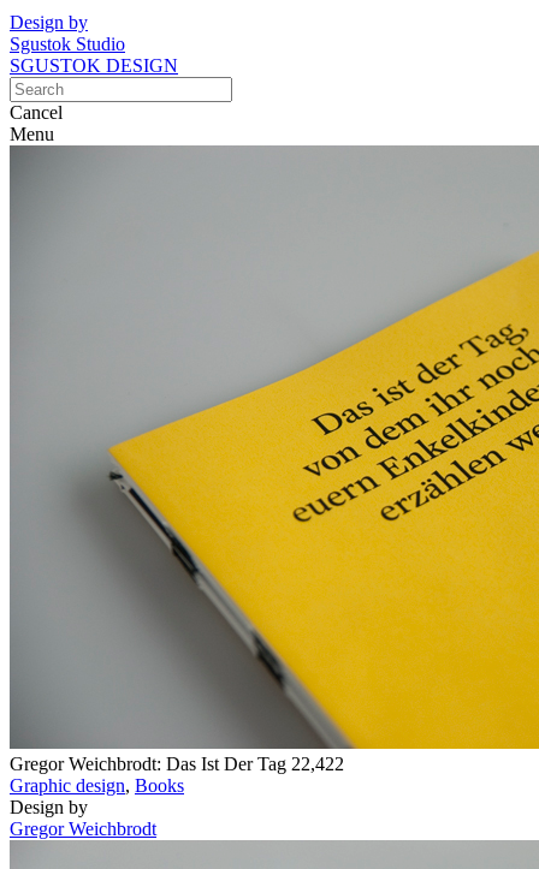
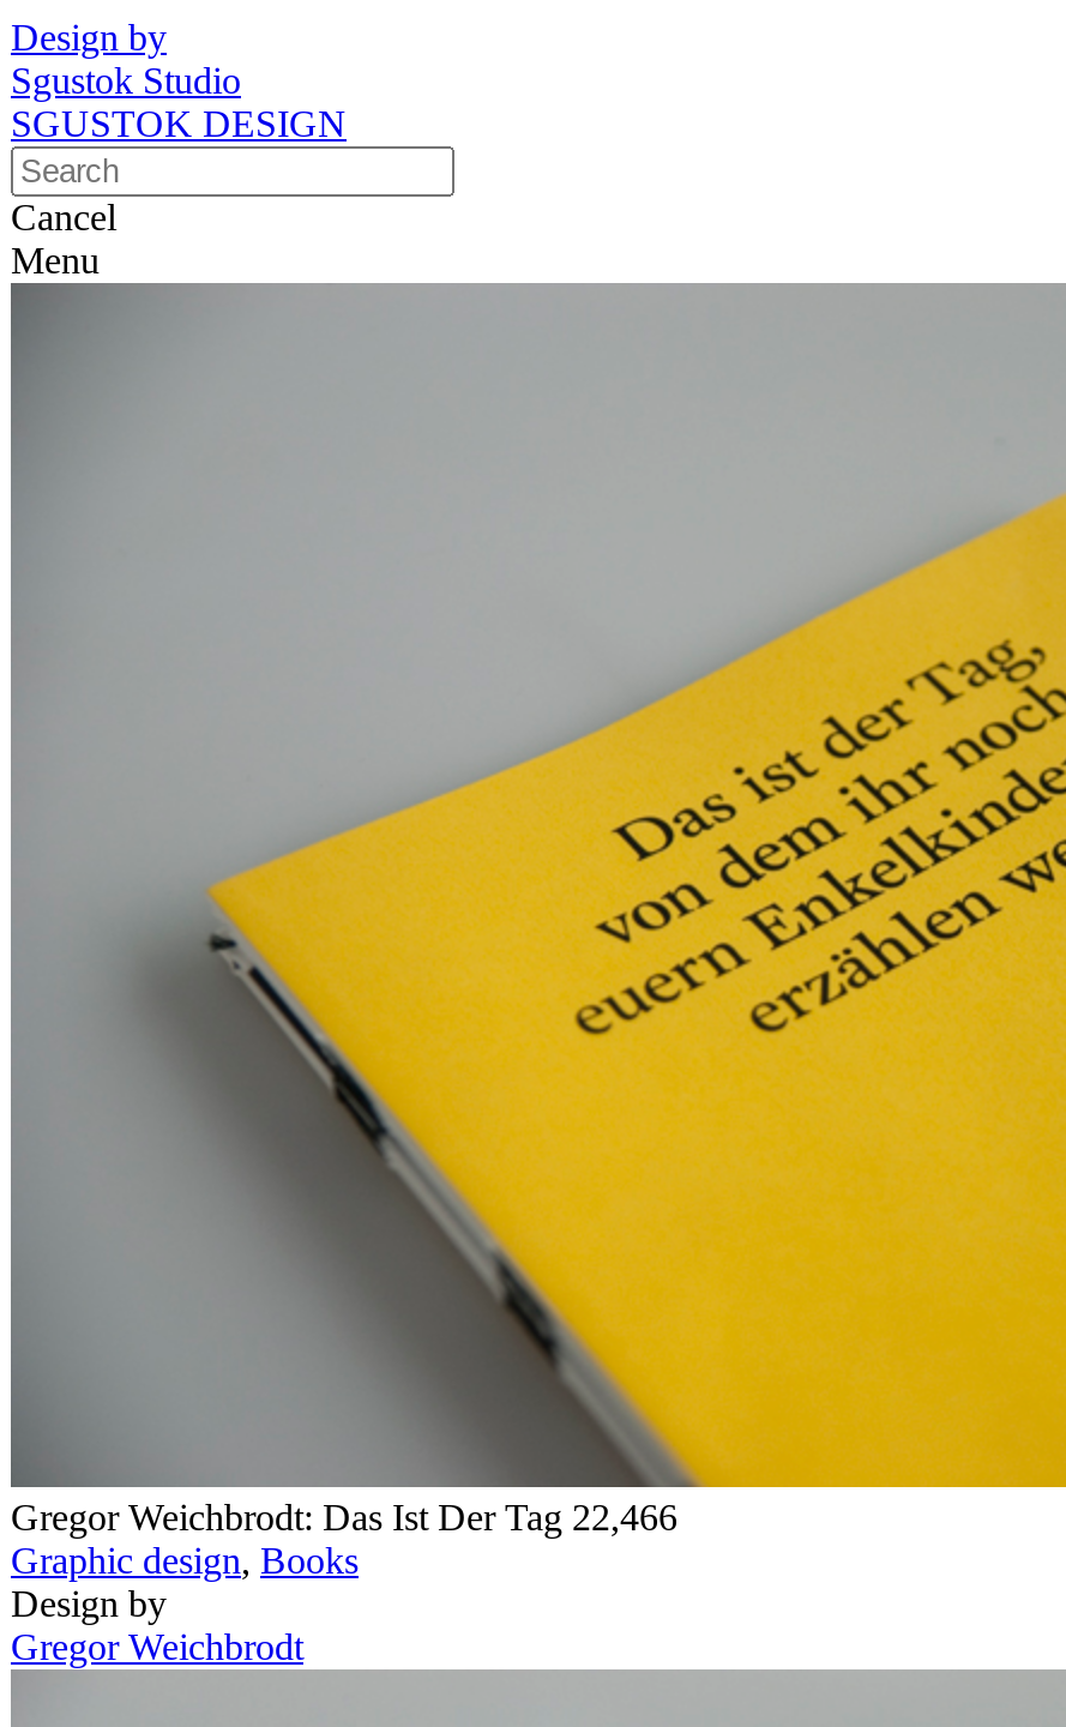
[10,754,344,775] Gregor Weichbrodt: Das Ist Der Tag 22,422 -> [11,1498,677,1538] Gregor Weichbrodt: Das Ist Der Tag 22,466

